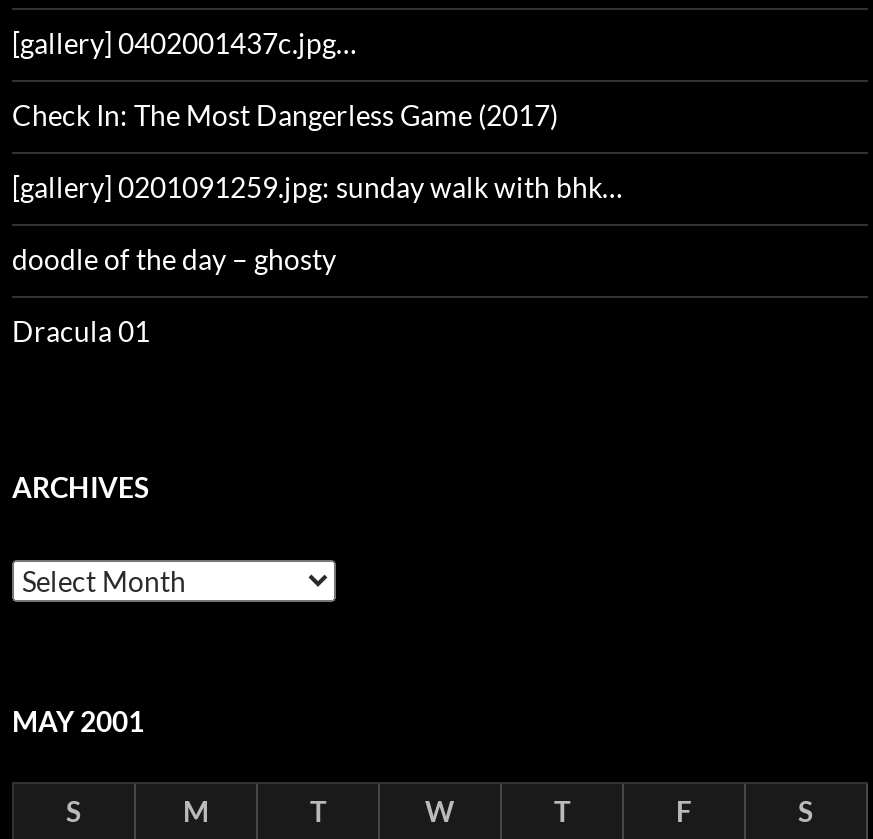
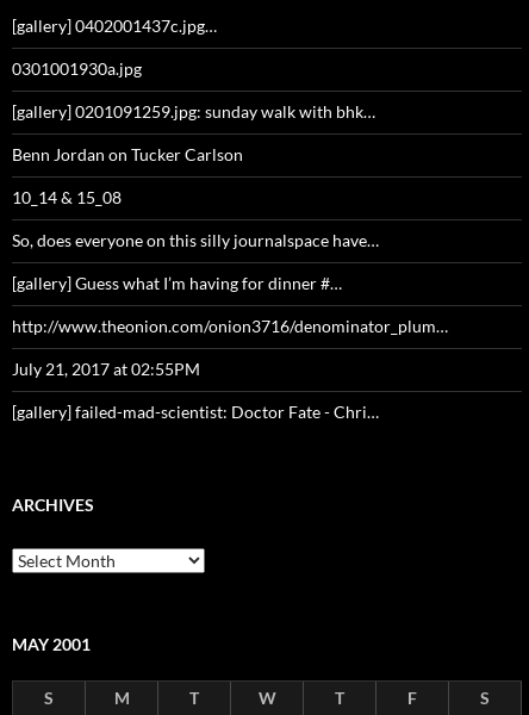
[12,97,558,131] Check In: The Most Dangerless Game (2017) -> [12,59,142,79] 0301001930a.jpg
[12,241,336,347] doodle of the day – ghosty | Dracula 01 -> [12,144,448,422] Benn Jordan on Tucker Carlson | 10_14 & 15_08 | So, does everyone on this silly journalspace have… | [gallery] Guess what I’m having for dinner #… | http://www.theonion.com/onion3716/denominator_plum… | July 21, 2017 at 02:55PM | [gallery] failed-mad-scientist: Doctor Fate - Chri…

